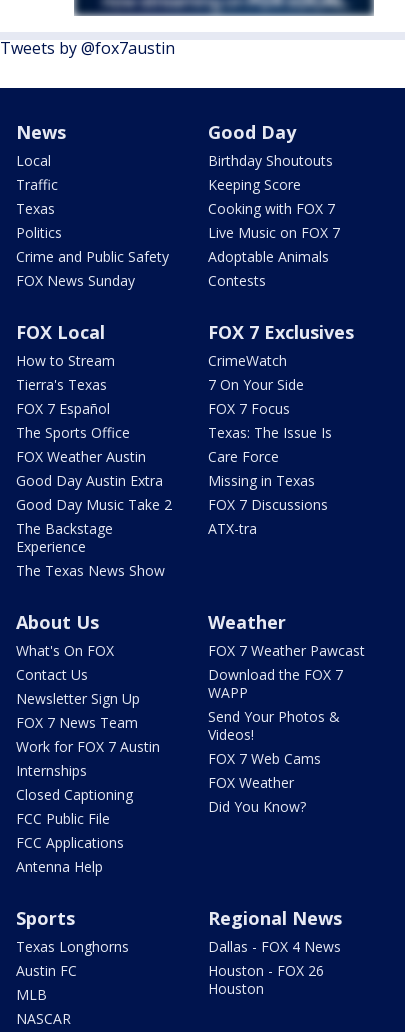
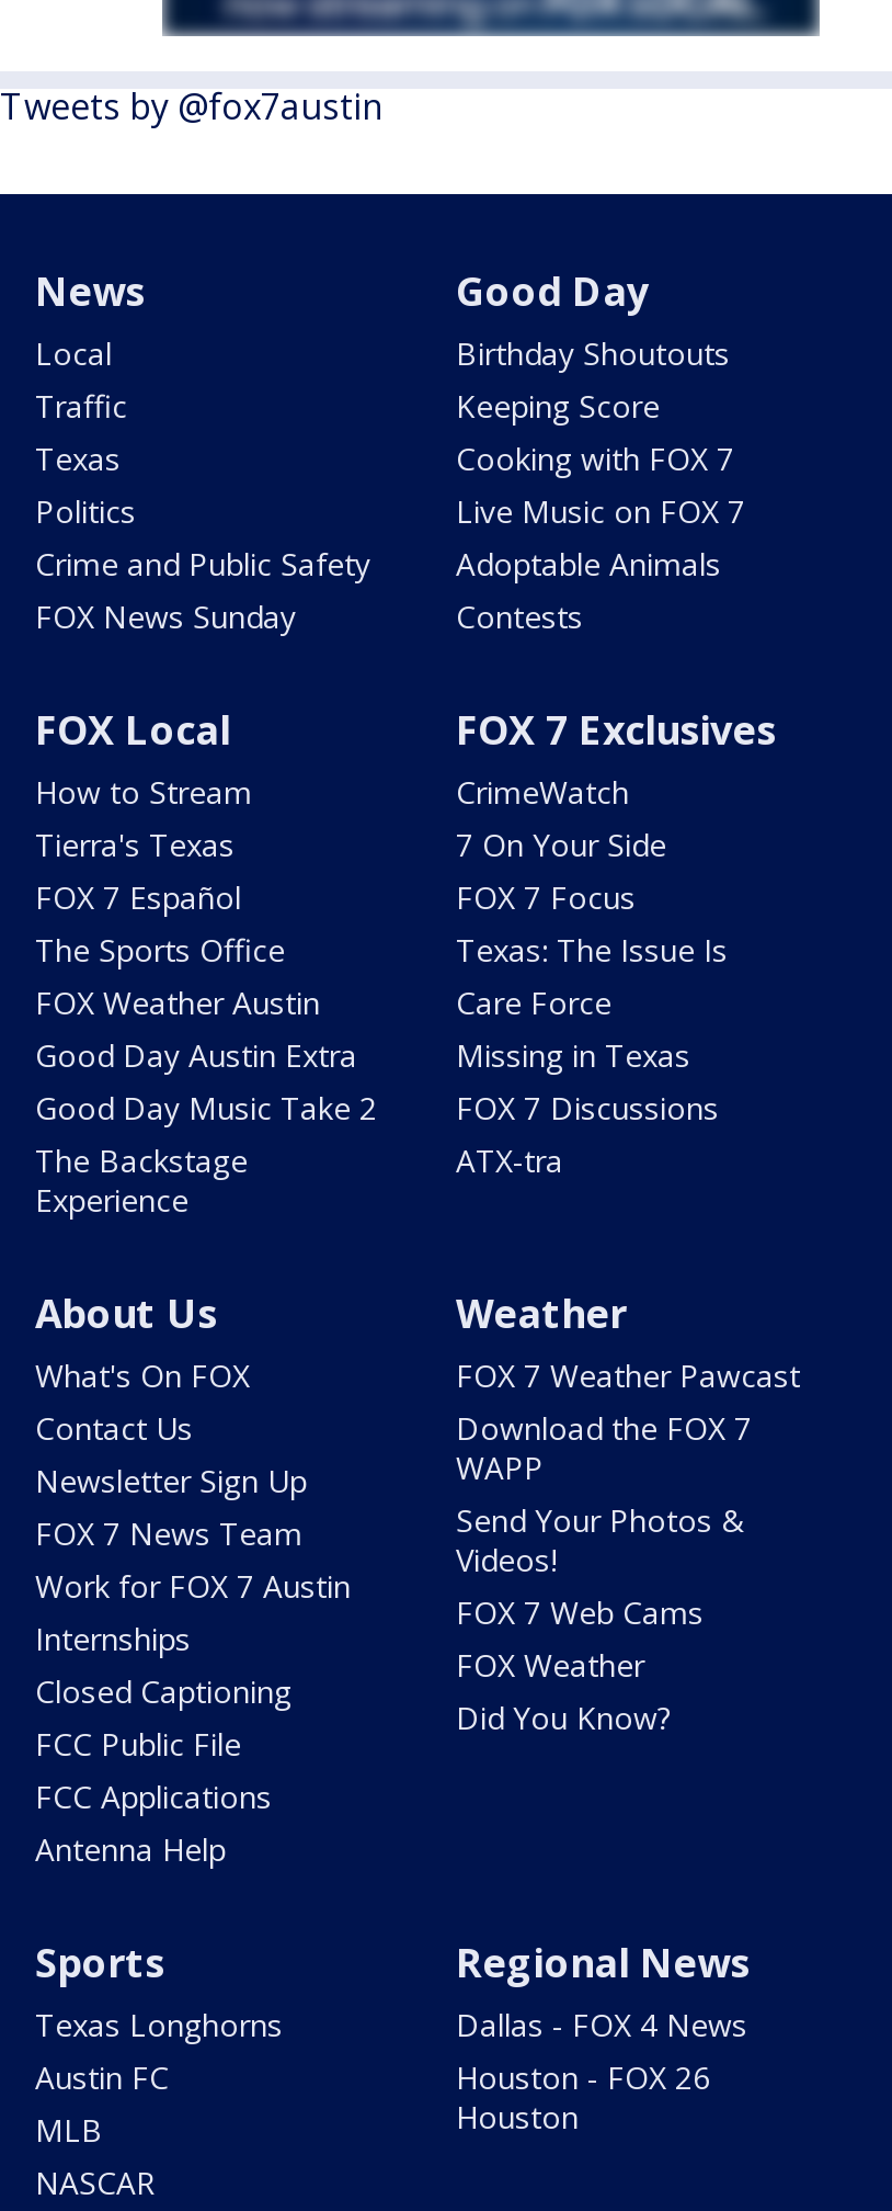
[16,561,165,580] The Texas News Show -> none

